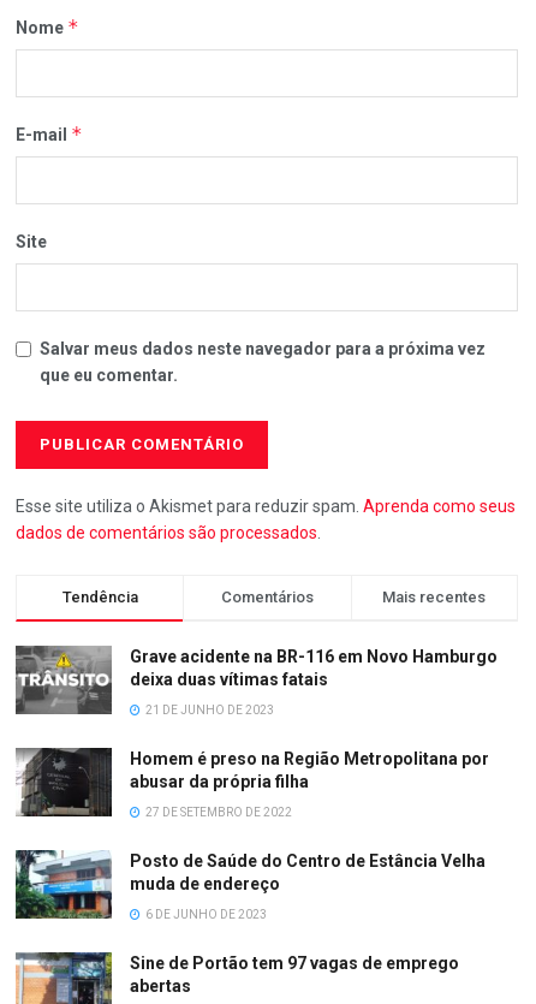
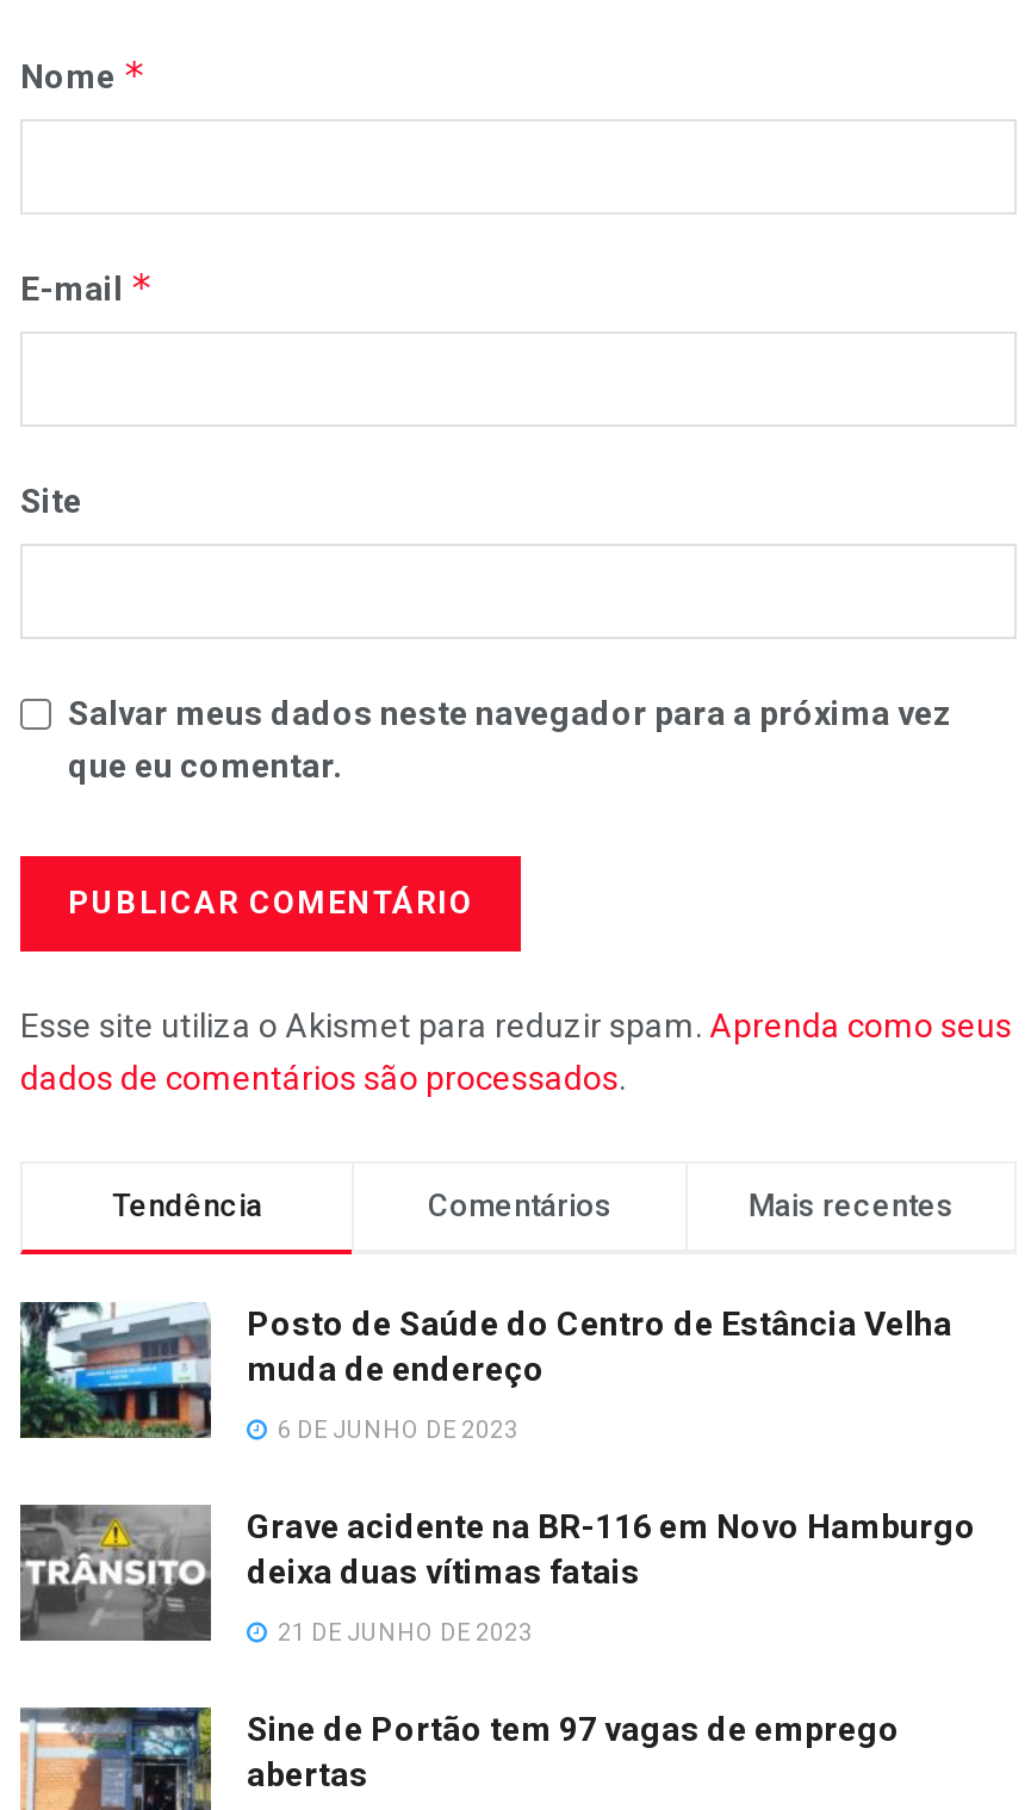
moved [130,647,498,717] -> [247,1508,976,1646]: Grave acidente na BR-116 em Novo Hamburgo | deixa duas vítimas fatais | 21 DE JUNHO DE 2023
[16,747,489,819] [image] | Homem é preso na Região Metropolitana por | abusar da própria filha | 27 DE SETEMBRO DE 2022 -> none
moved [14,850,486,921] -> [18,1302,952,1443]: [image] | Posto de Saúde do Centro de Estância Velha | muda de endereço | 6 DE JUNHO DE 2023

